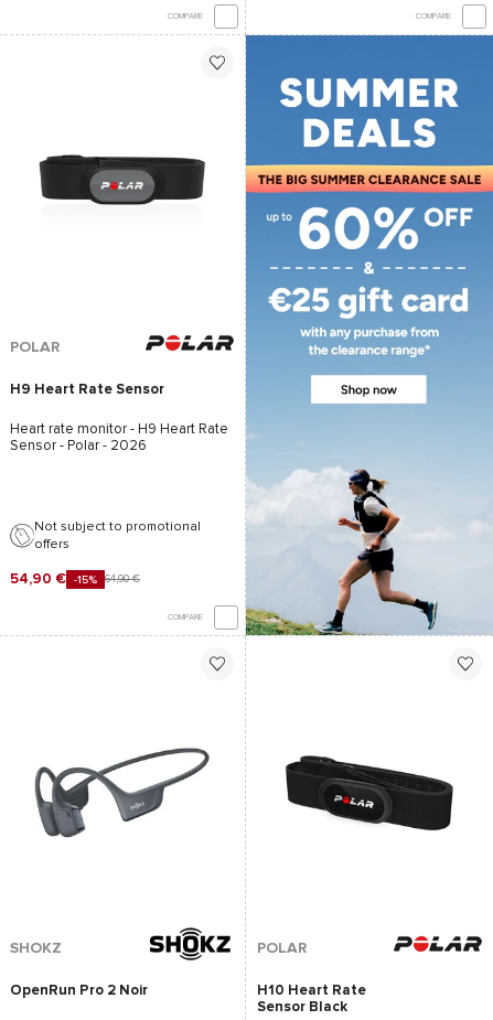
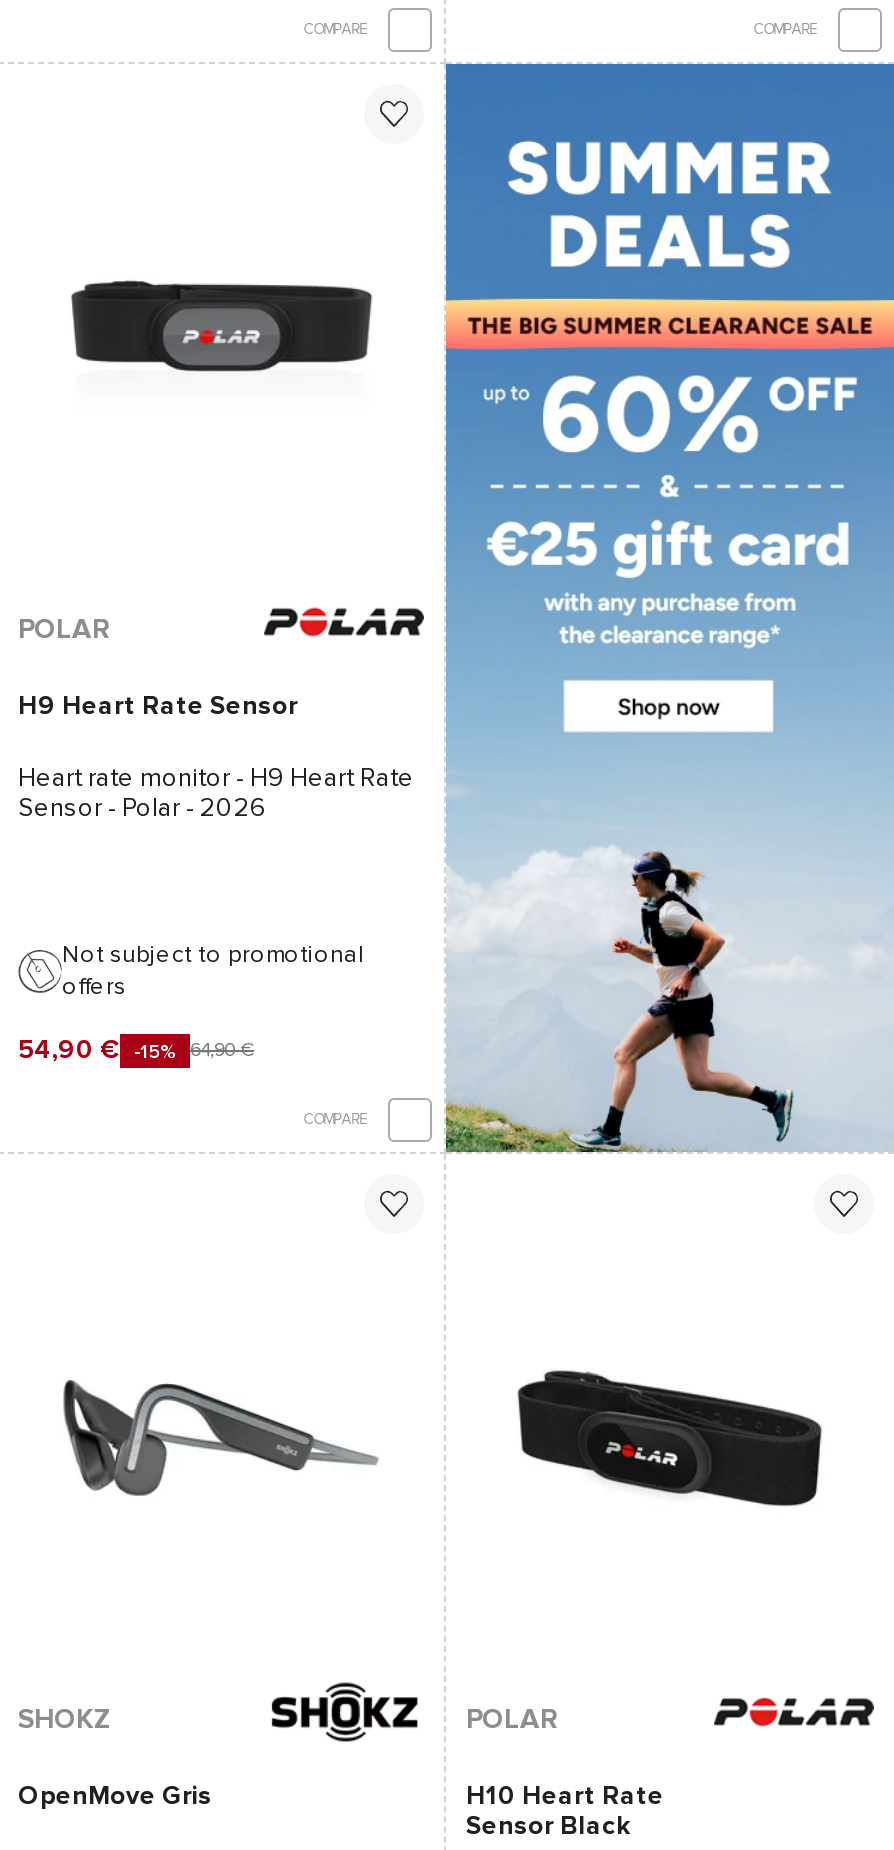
[34,747,211,838] [image] -> [62,1356,380,1518] [image]
[10,984,148,998] OpenRun Pro 2 Noir -> [18,1784,212,1810] OpenMove Gris

